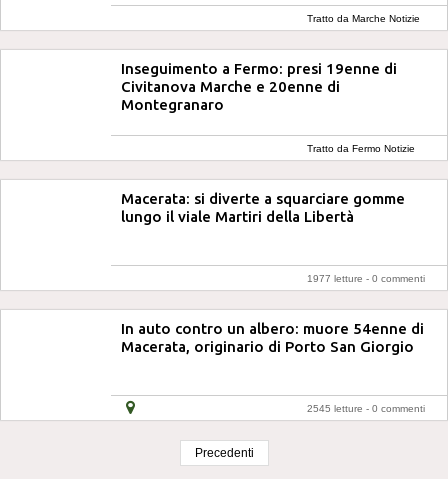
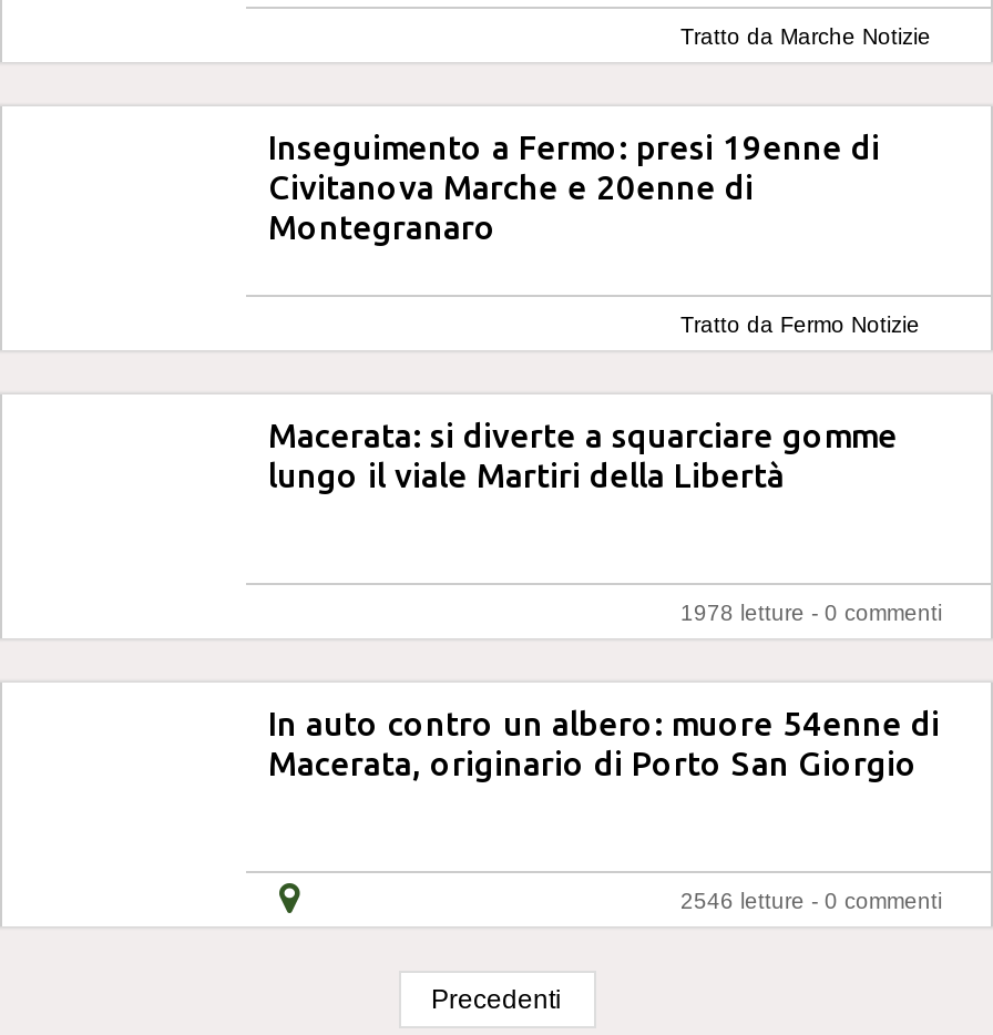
[307,273,425,284] 1977 letture - 0 commenti -> [680,601,942,625] 1978 letture - 0 commenti
[307,403,425,414] 2545 letture - 0 commenti -> [680,889,942,913] 2546 letture - 0 commenti

